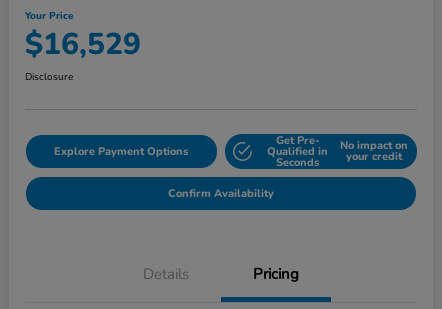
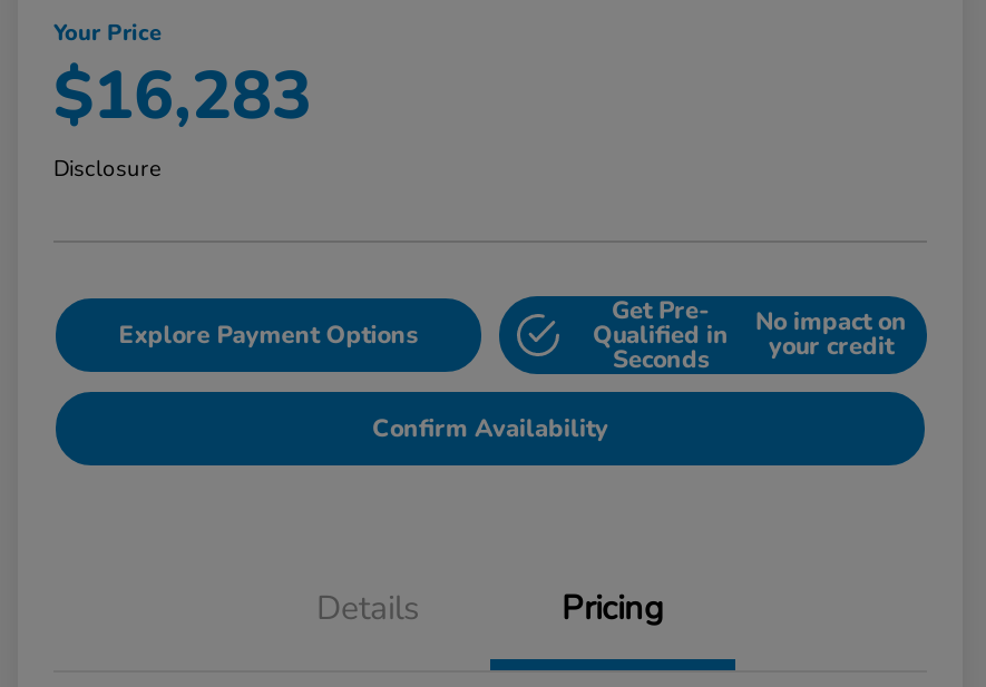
[25,24,141,65] $16,529 -> [53,51,312,143] $16,283

